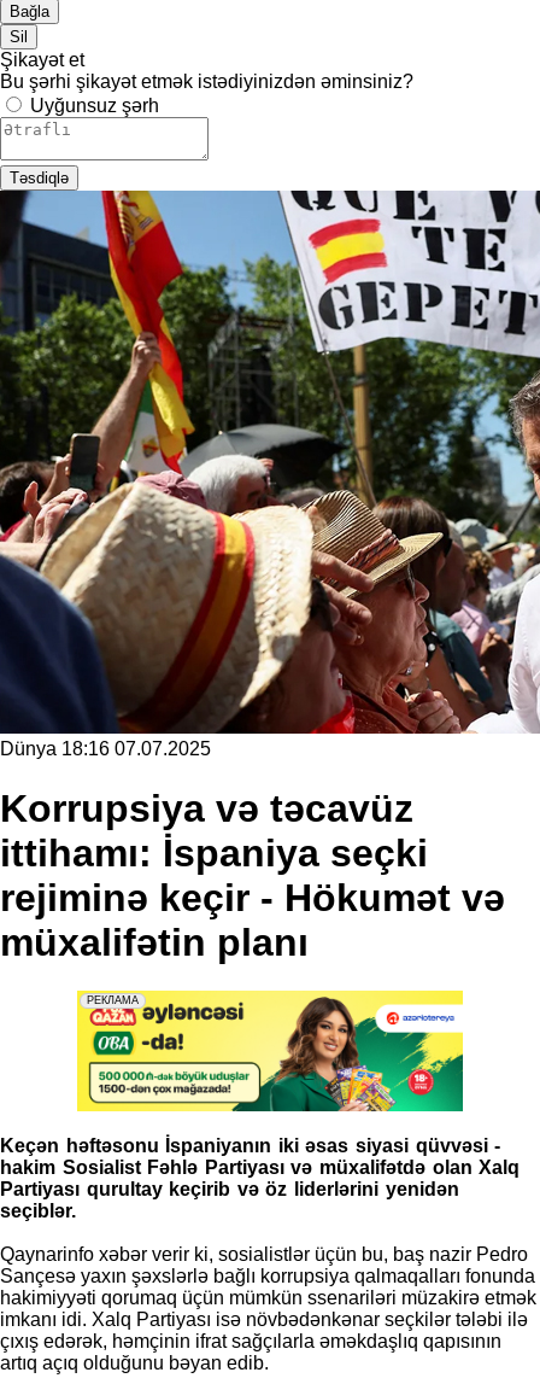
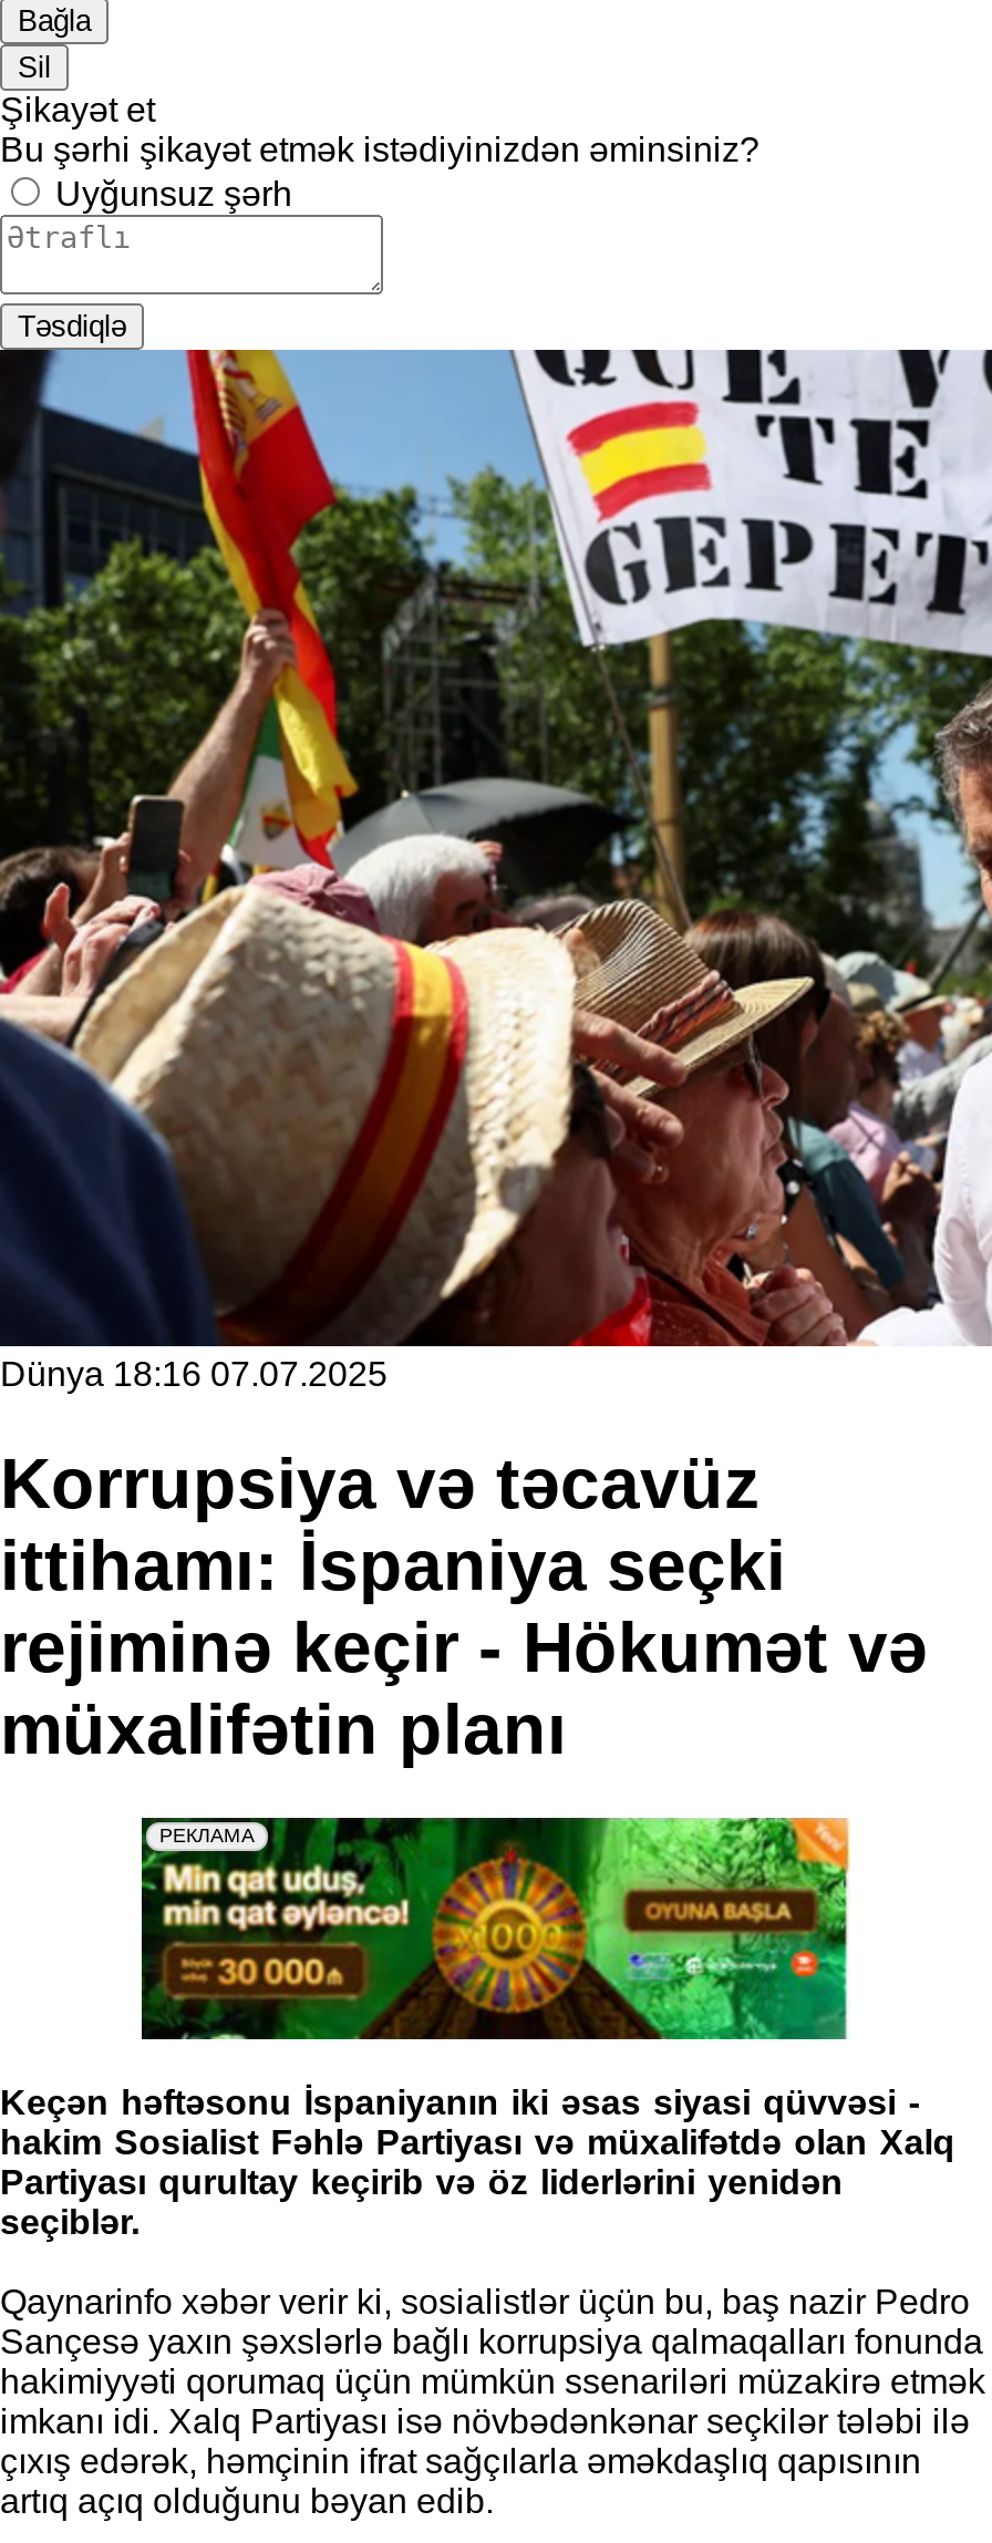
[76,989,464,1113] [image] -> [139,1816,852,2041] [image]

